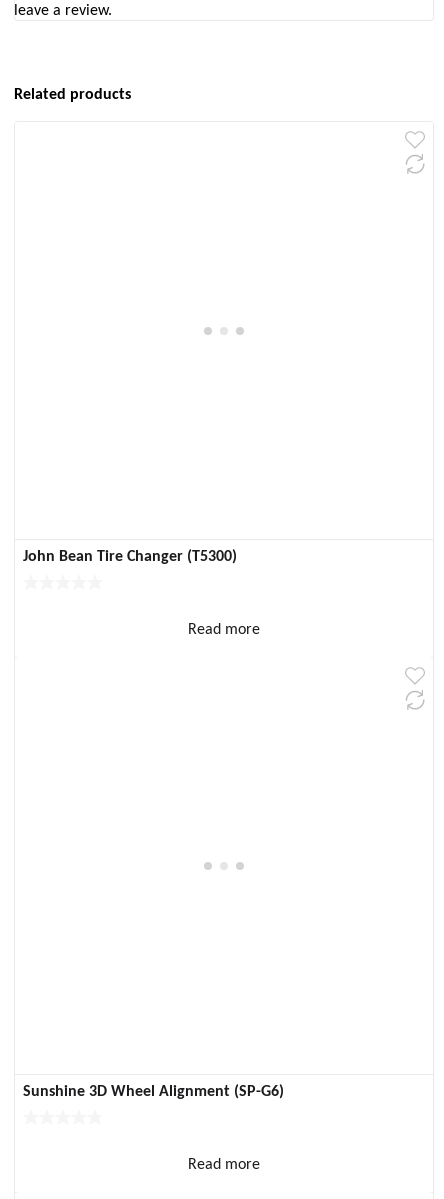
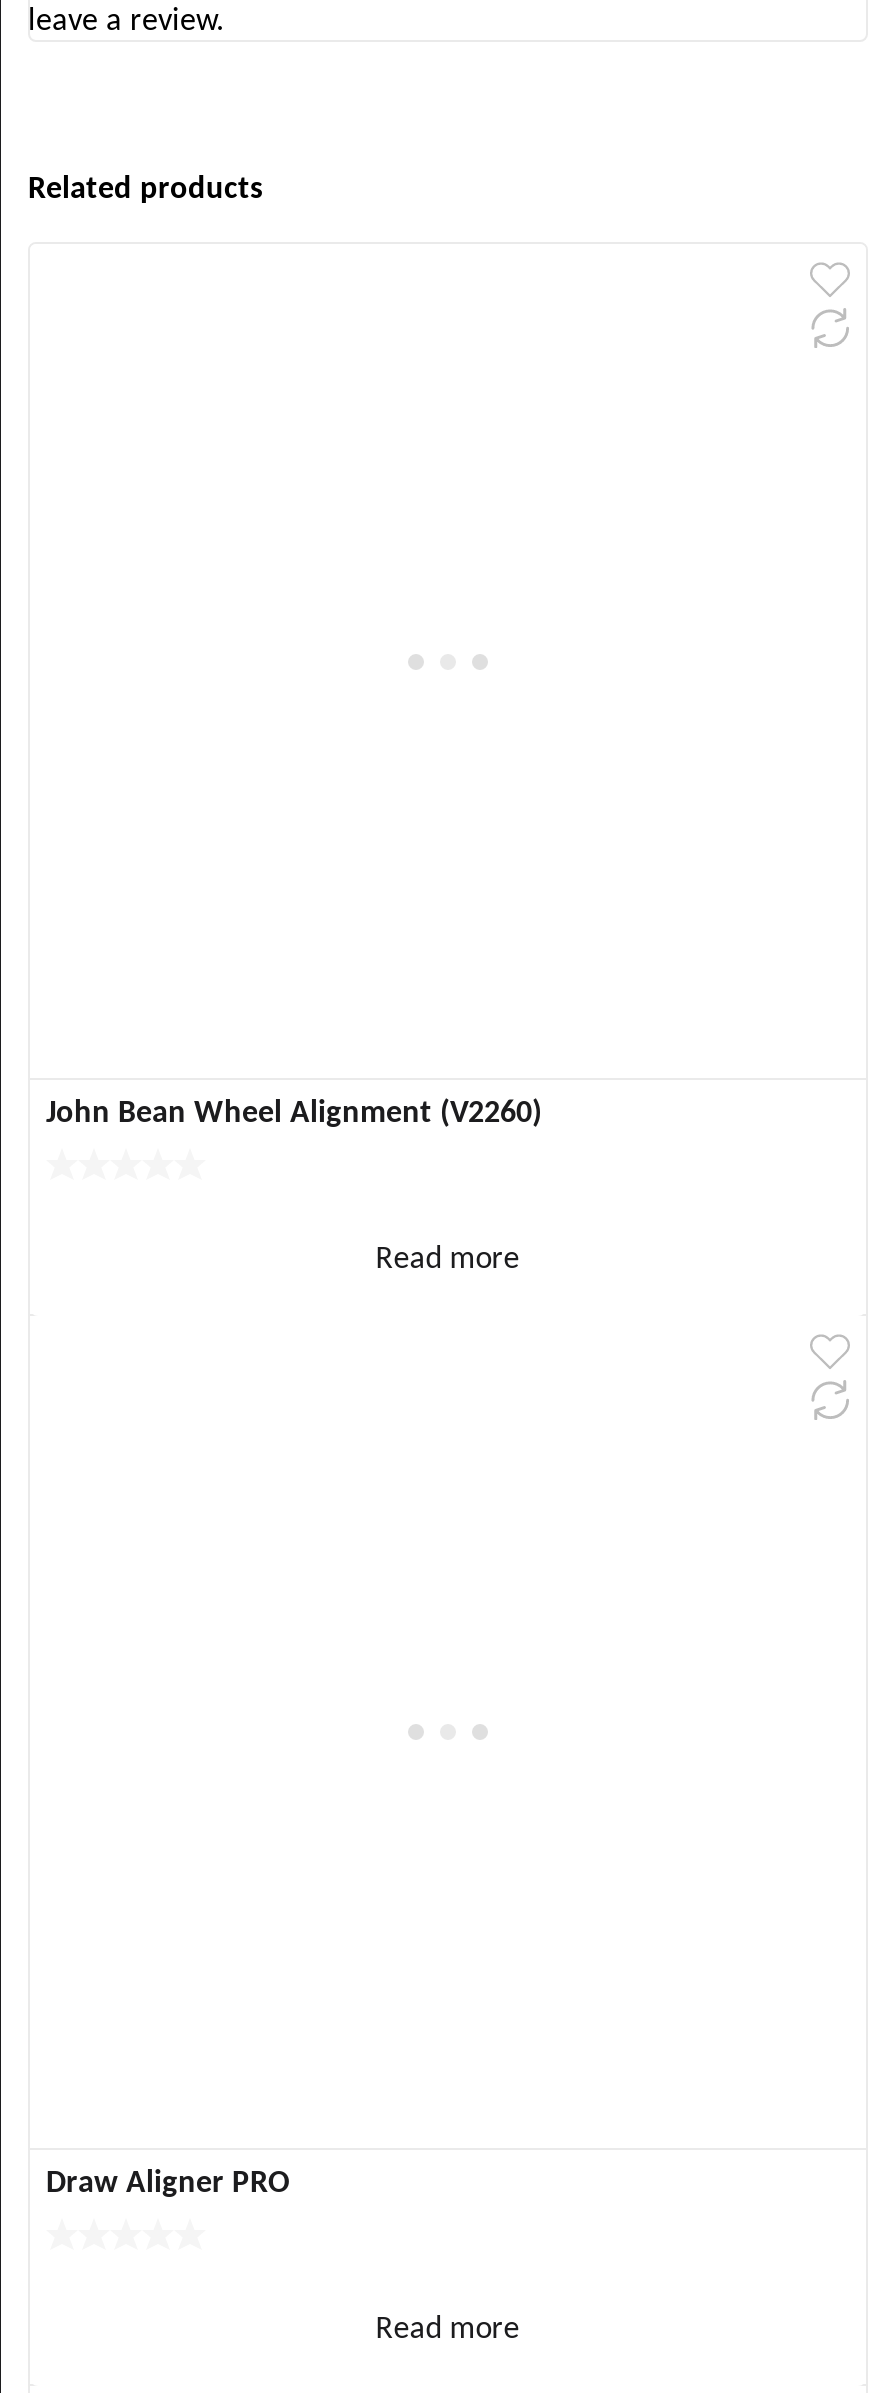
[23,548,237,564] John Bean Tire Changer (T5300) -> [46,1097,542,1129] John Bean Wheel Alignment (V2260)
[23,1084,284,1100] Sunshine 3D Wheel Alignment (SP-G6) -> [46,2168,290,2200] Draw Aligner PRO

